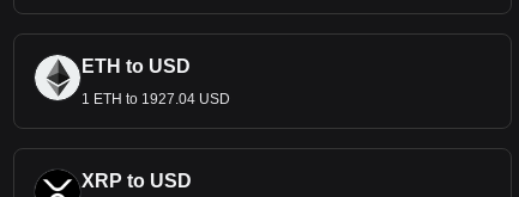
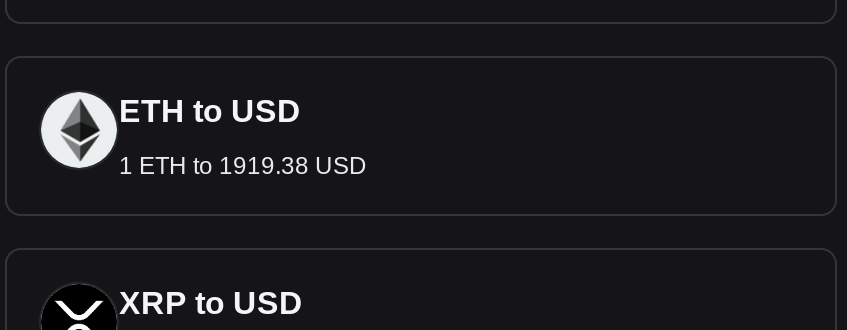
[82,91,230,107] 1 ETH to 1927.04 USD -> [119,152,367,180] 1 ETH to 1919.38 USD

